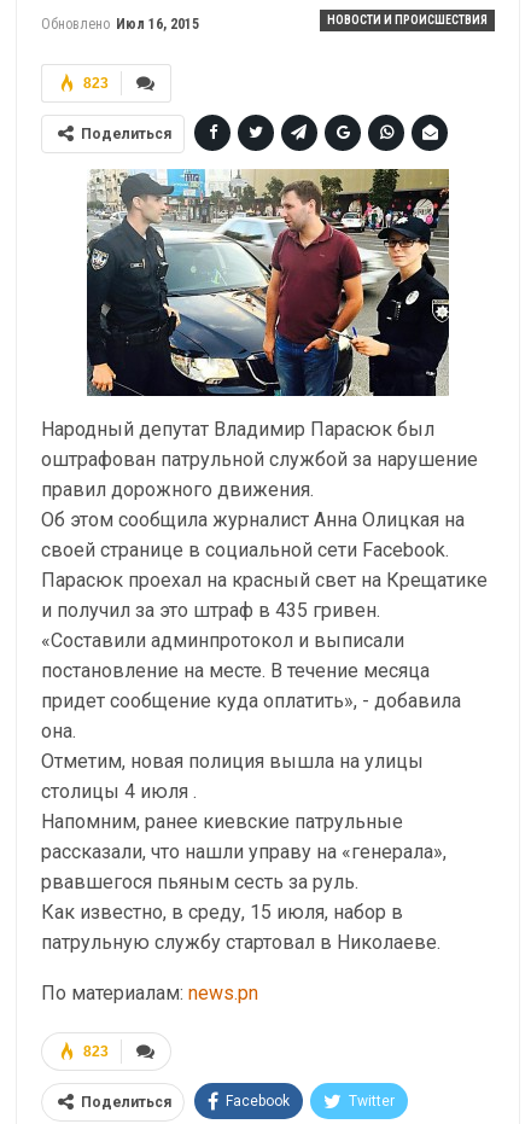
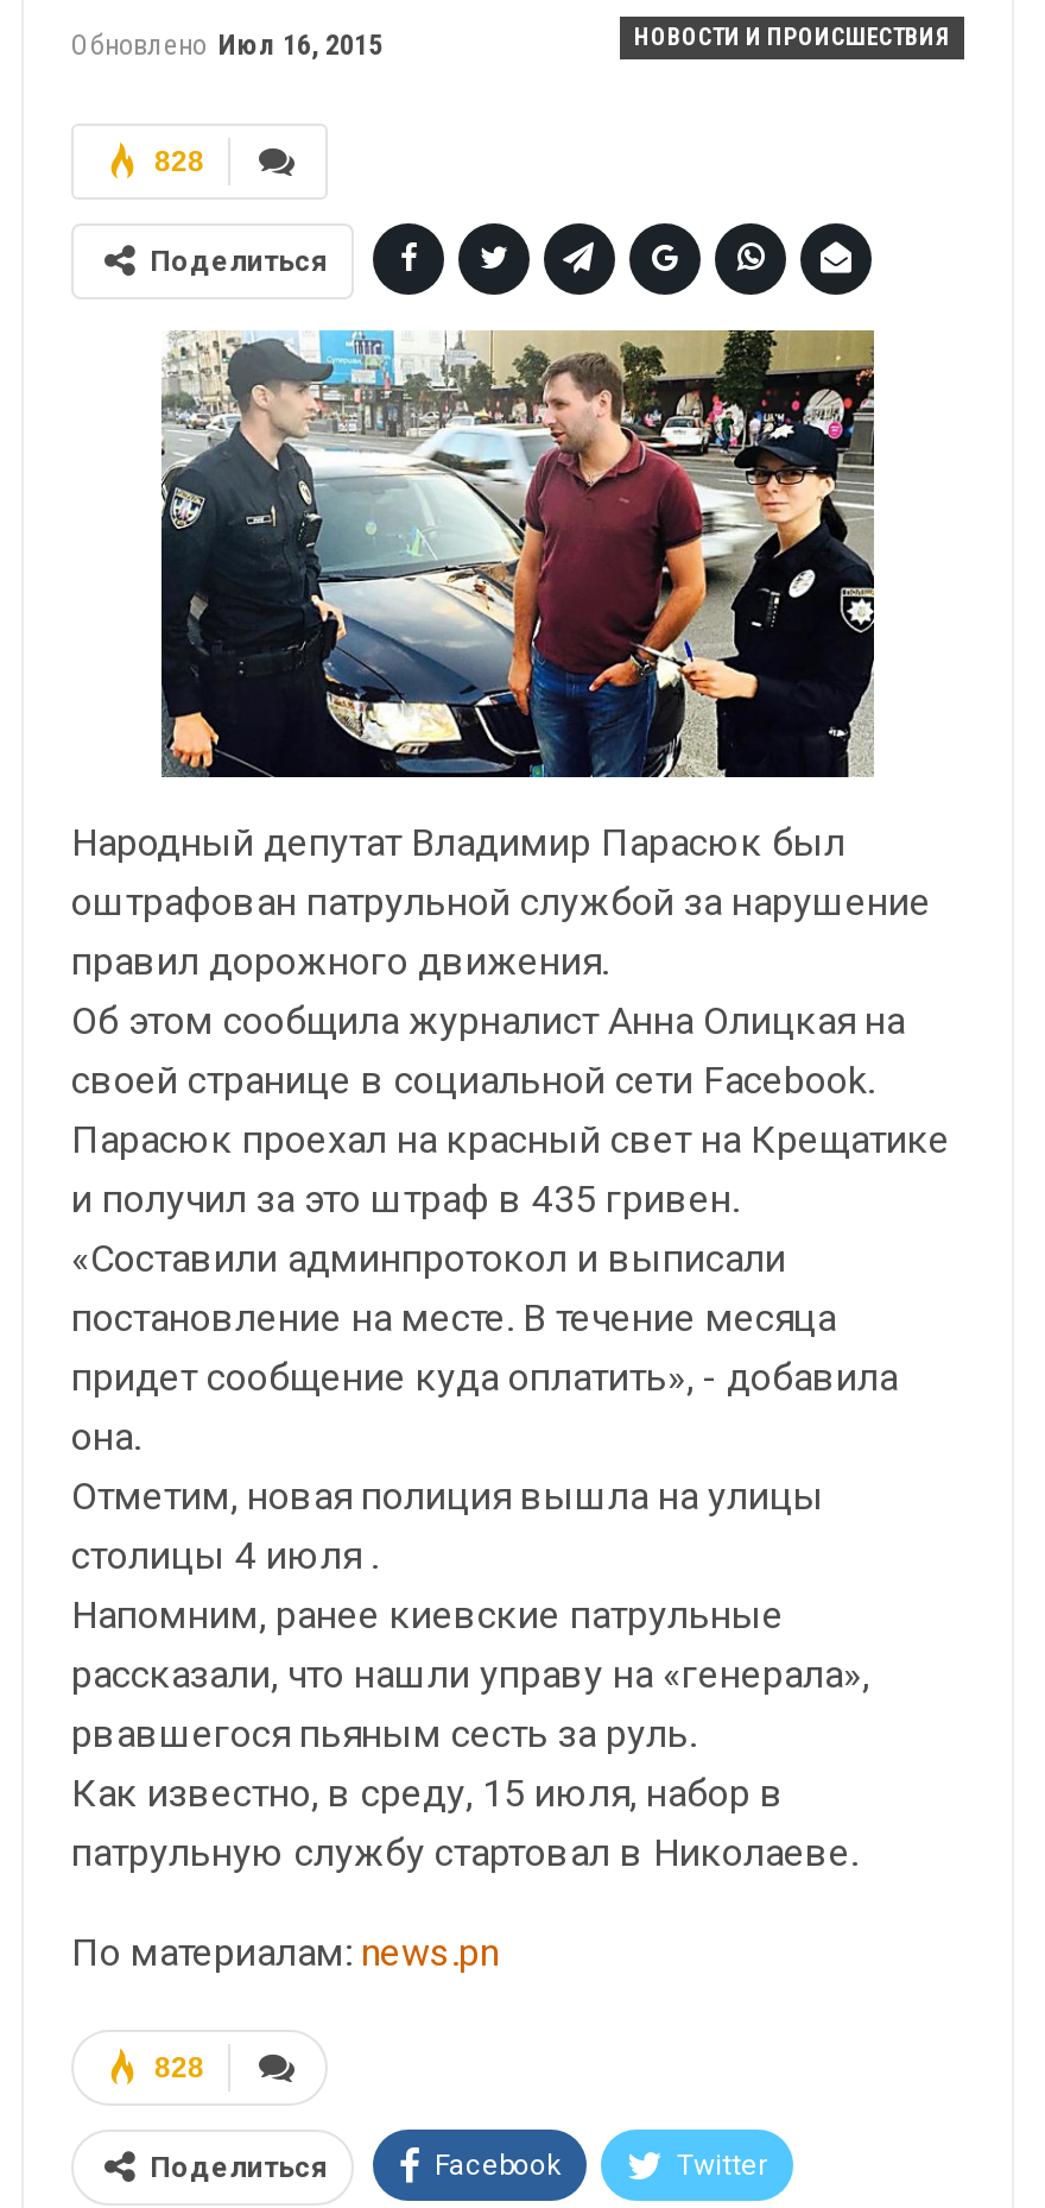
[83,75,109,92] 823 -> [154,145,204,178] 828
[83,1043,109,1060] 823 -> [154,2052,204,2085] 828

